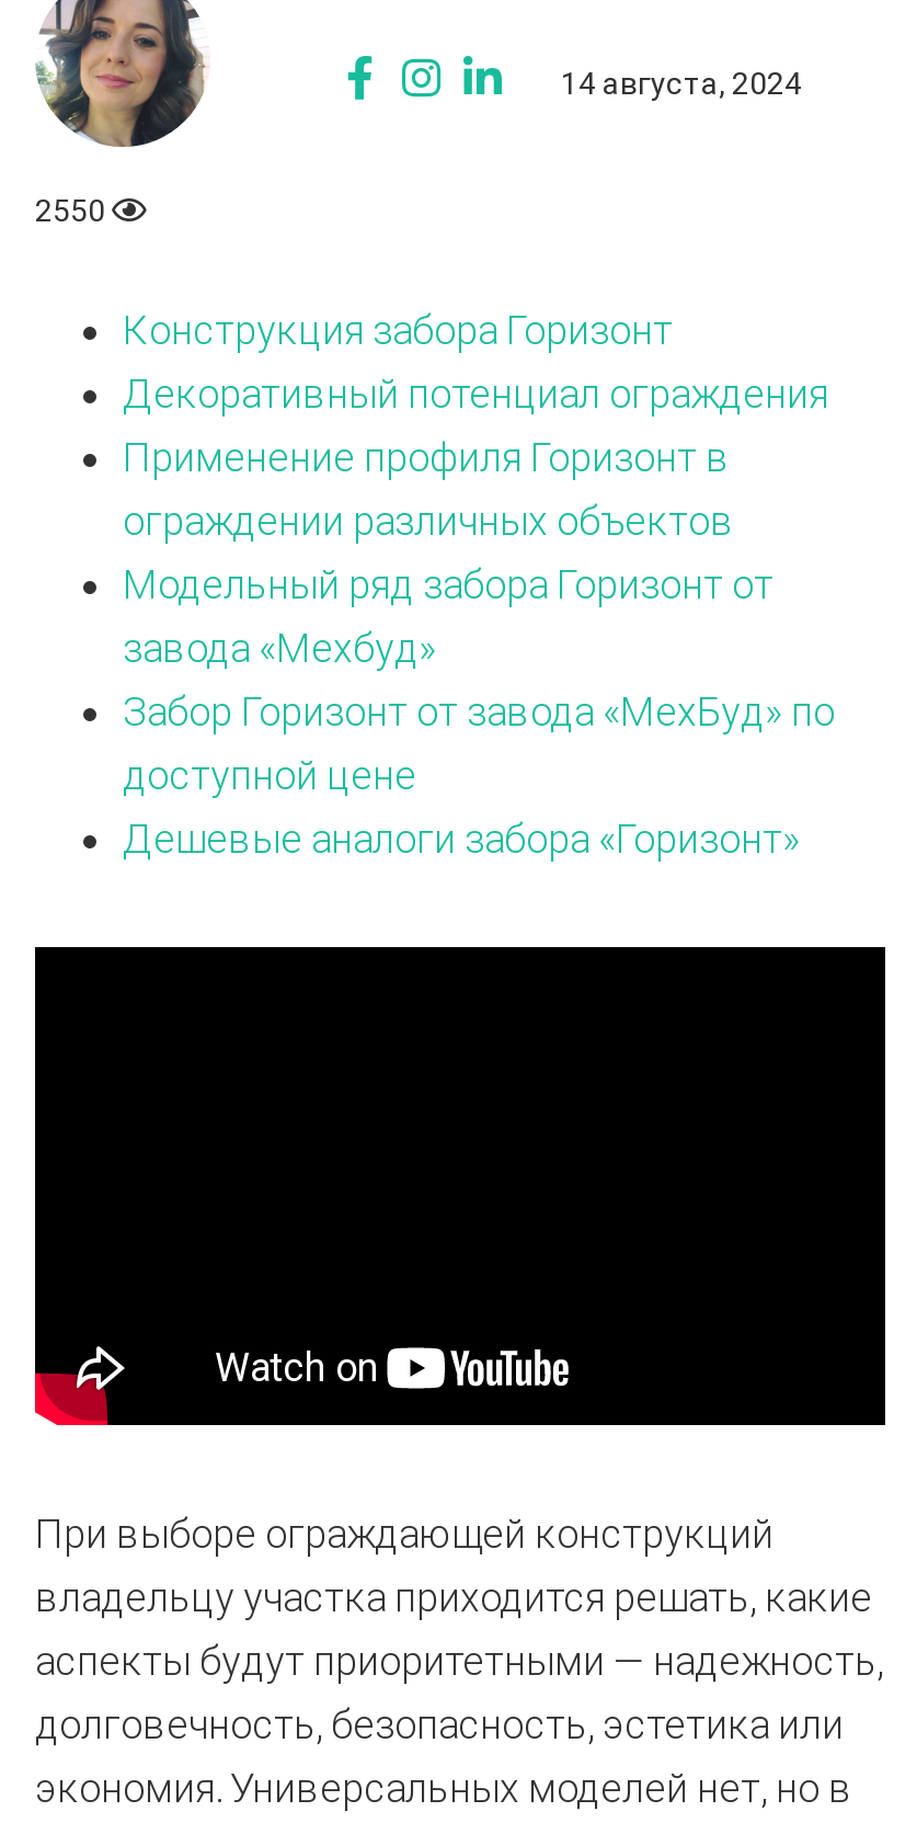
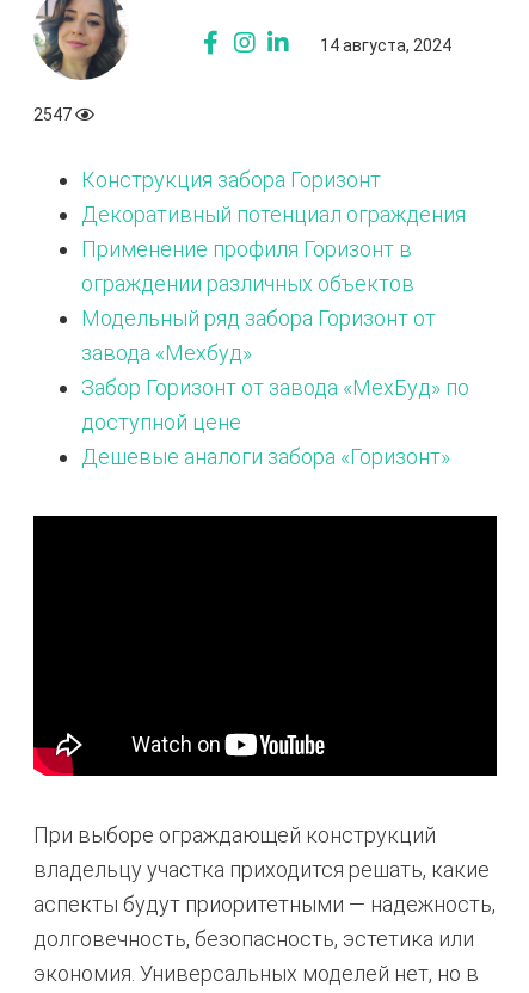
[35,193,112,228] 2550 -> [33,105,75,124] 2547

